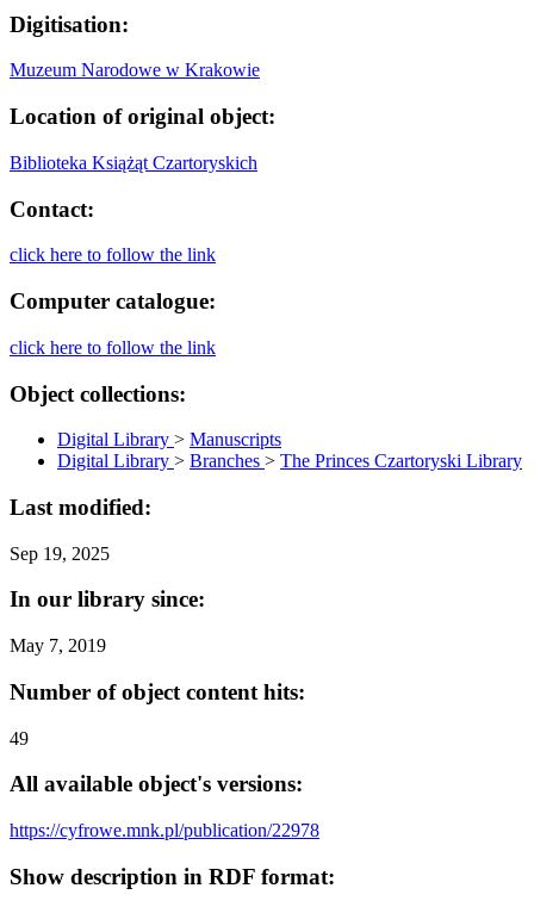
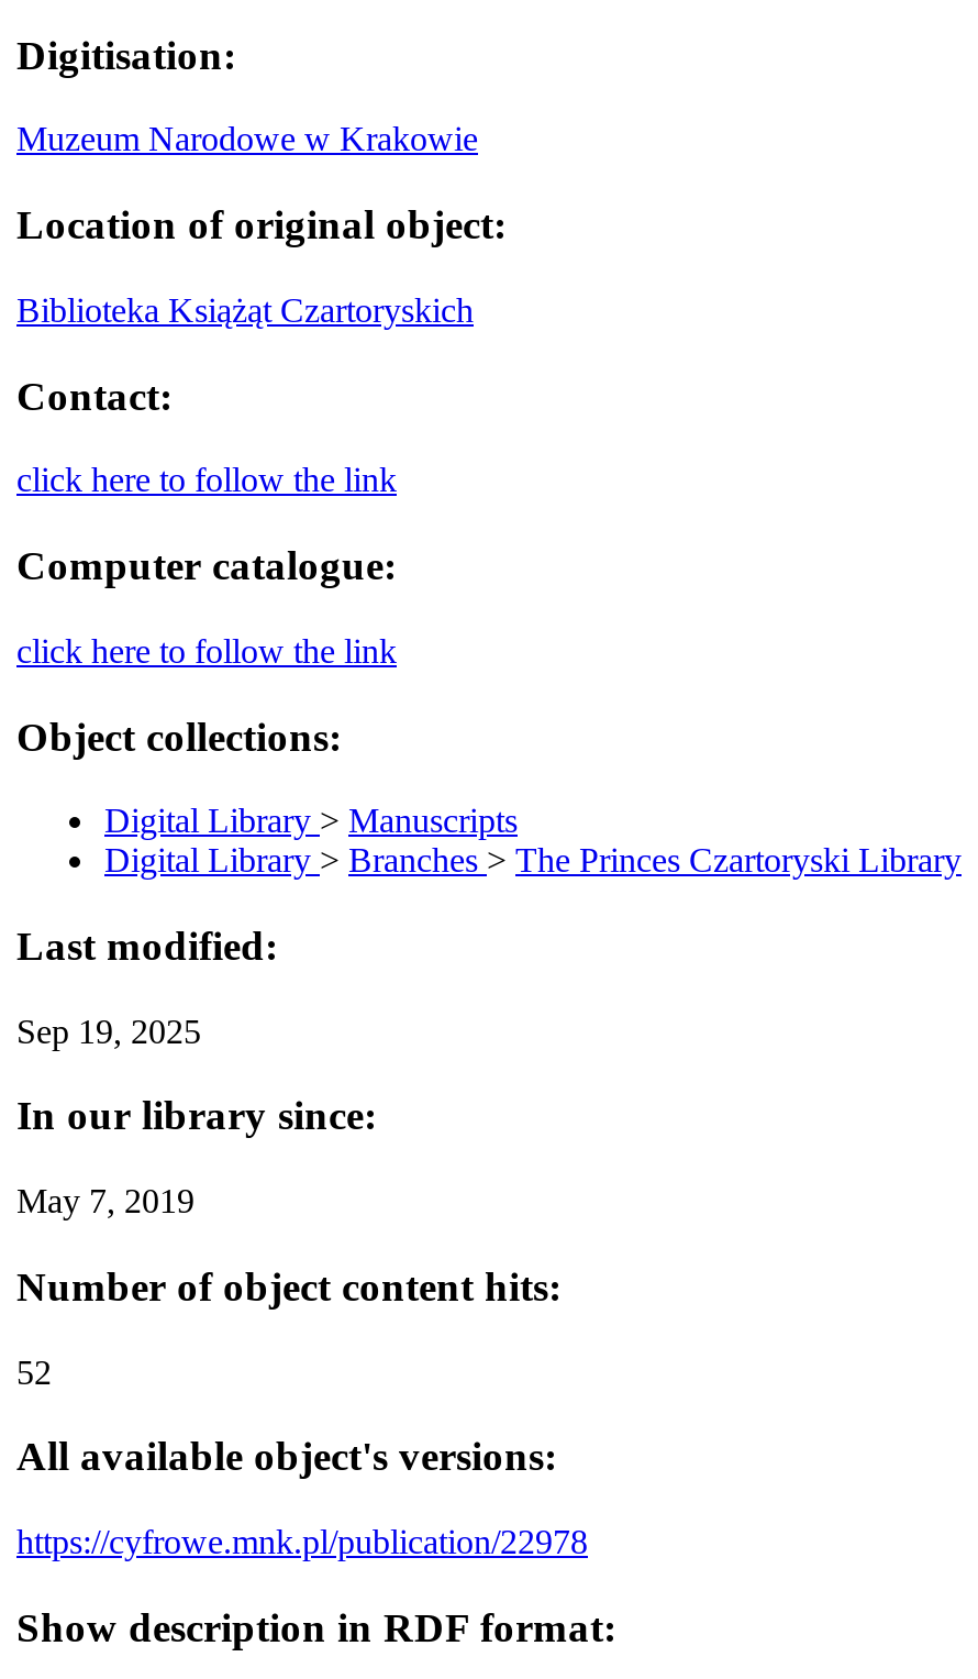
[10,728,29,748] 49 -> [16,1352,52,1390] 52

